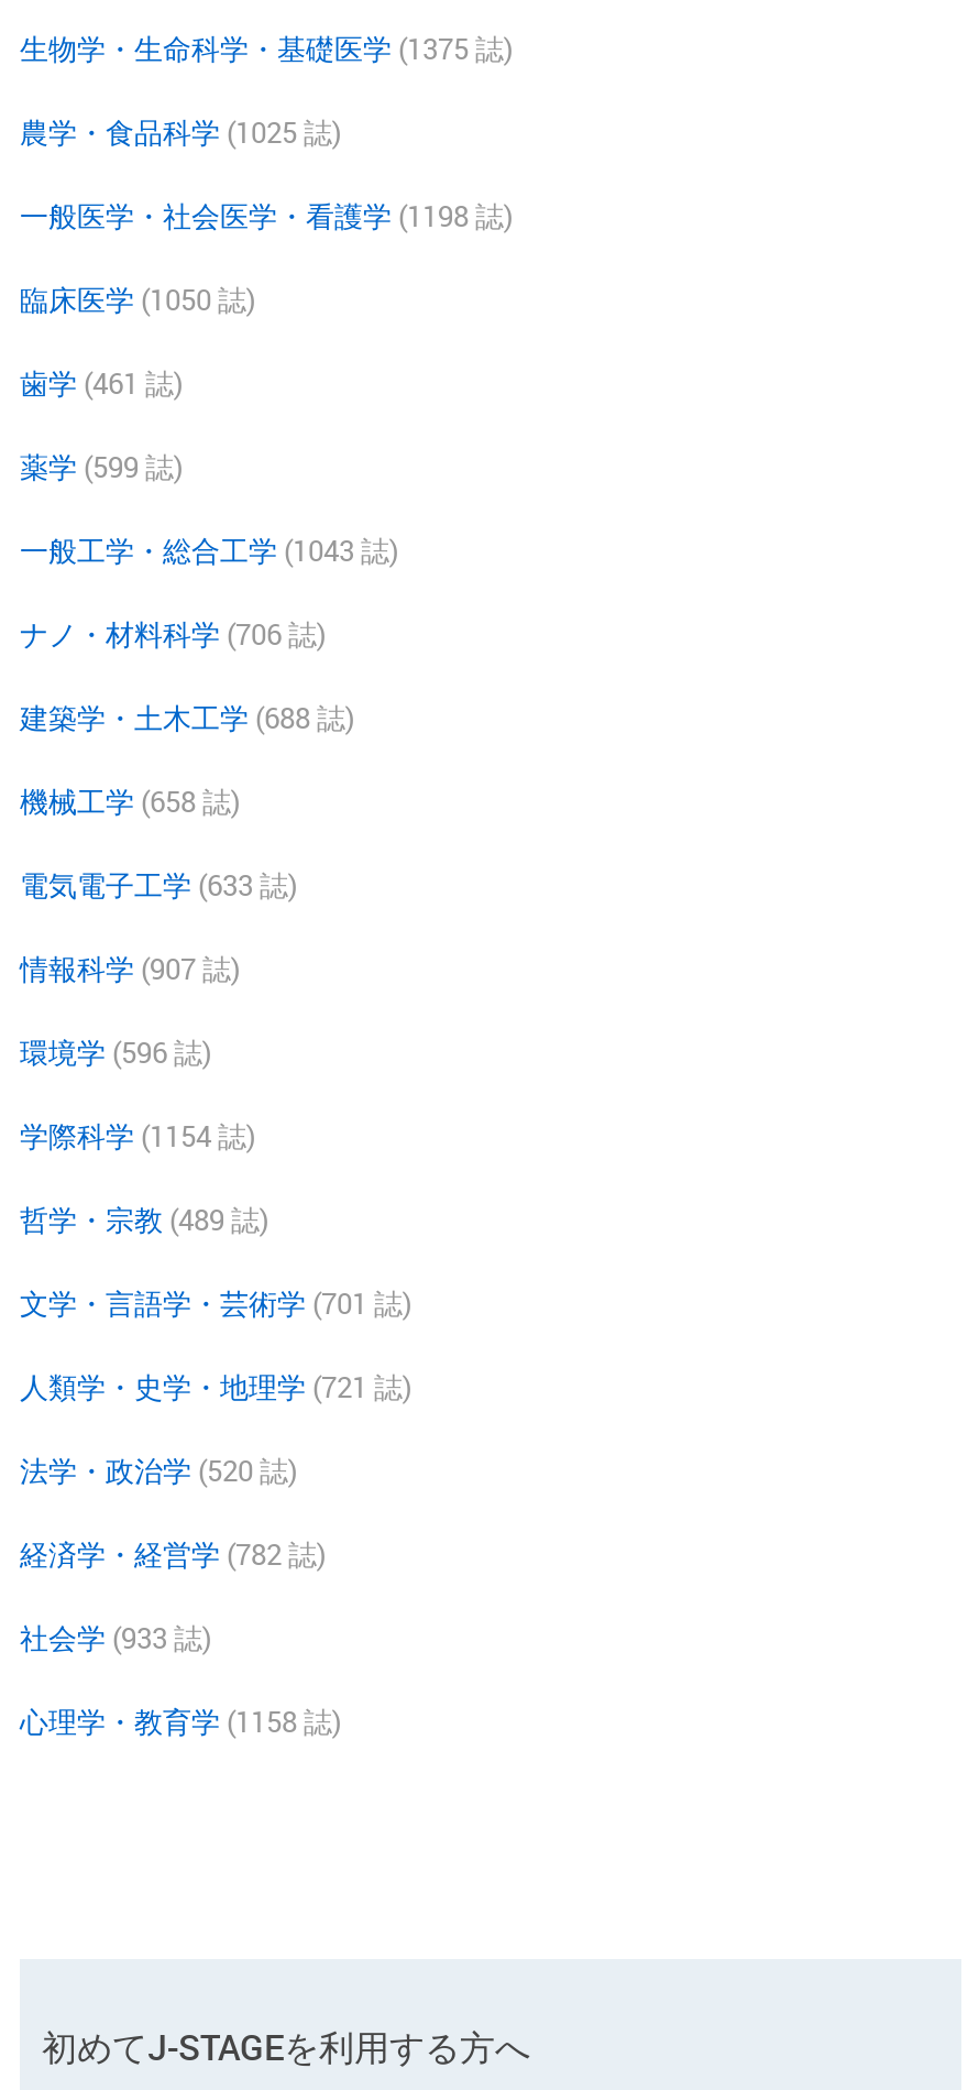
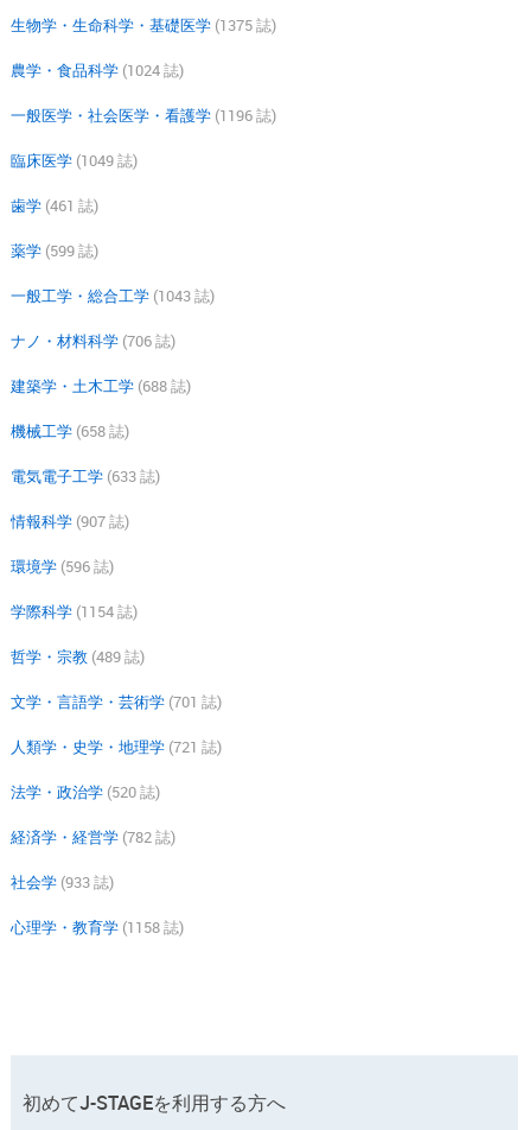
[20,112,341,152] 農学・食品科学 (1025 誌) -> [11,59,184,81] 農学・食品科学 (1024 誌)
[20,196,513,236] 一般医学・社会医学・看護学 (1198 誌) -> [11,104,276,126] 一般医学・社会医学・看護学 (1196 誌)
[20,280,255,319] 臨床医学 (1050 誌) -> [11,150,138,171] 臨床医学 (1049 誌)

